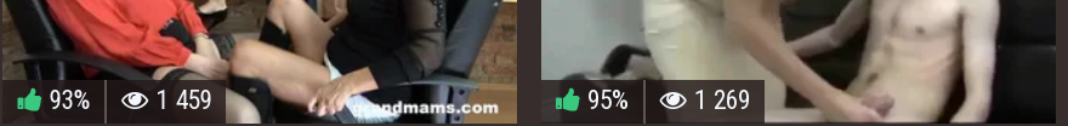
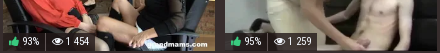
[42,84,212,115] 93% 1 459 -> [19,34,89,47] 93% 1 454
[580,84,750,115] 95% 1 269 -> [241,34,311,47] 95% 1 259

